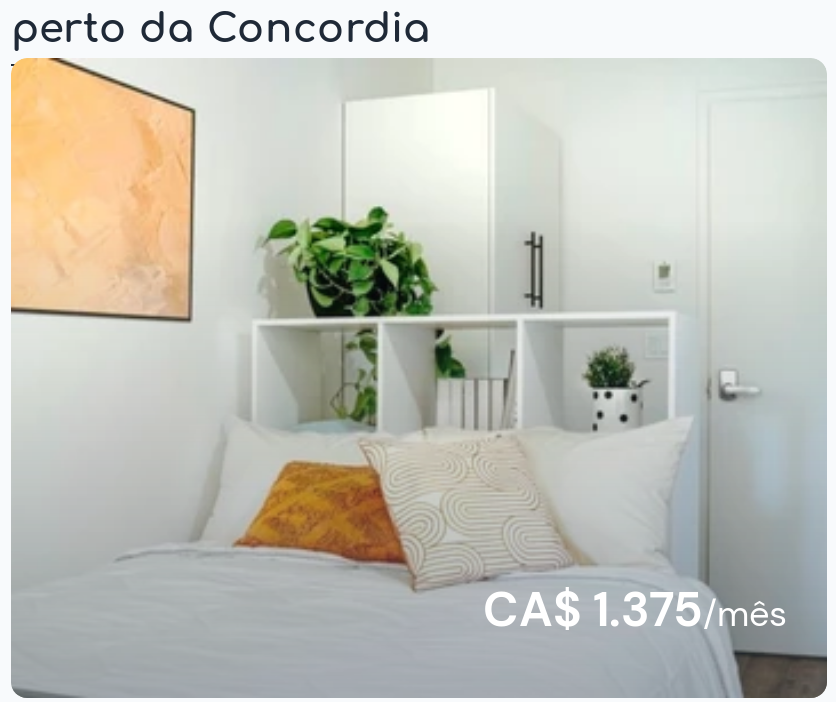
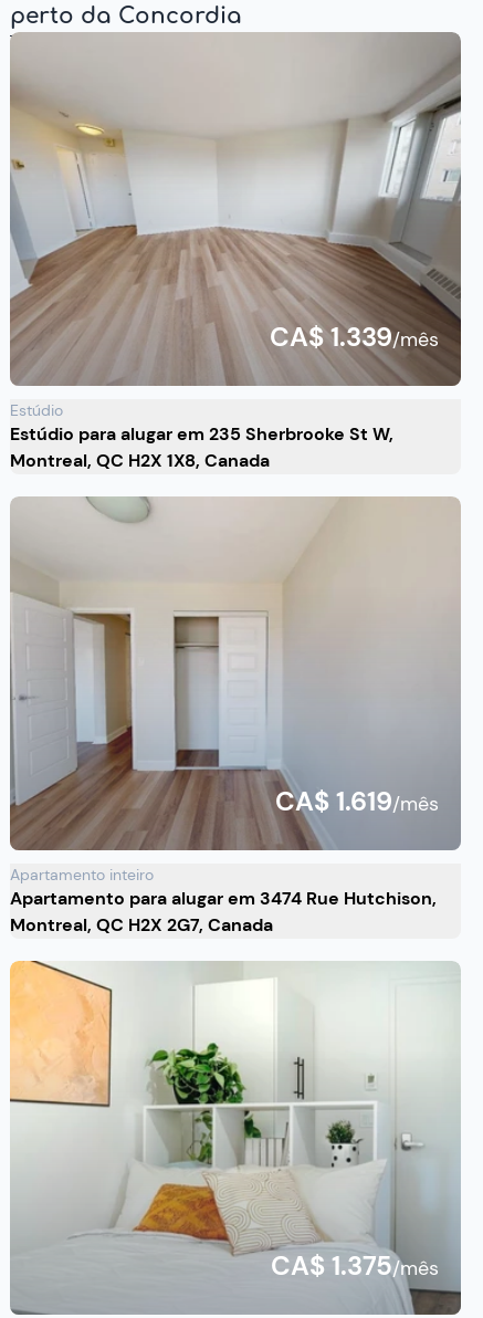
none -> [9,32,462,472] [image] | CA$ 1.339/mês | Estúdio | Estúdio para alugar em 235 Sherbrooke St W, | Montreal, QC H2X 1X8, Canada
none -> [9,495,462,937] [image] | CA$ 1.619/mês | Apartamento inteiro | Apartamento para alugar em 3474 Rue Hutchison, | Montreal, QC H2X 2G7, Canada

